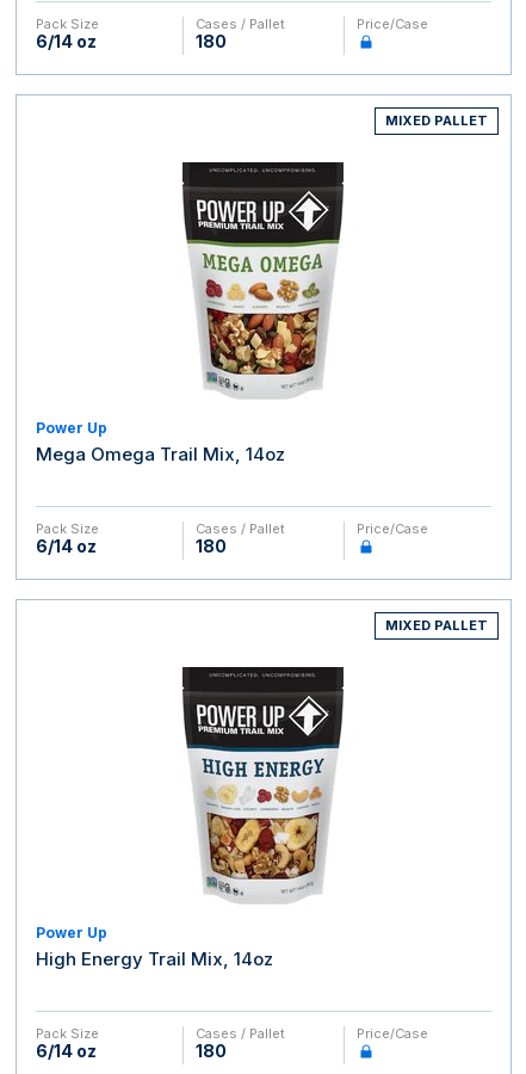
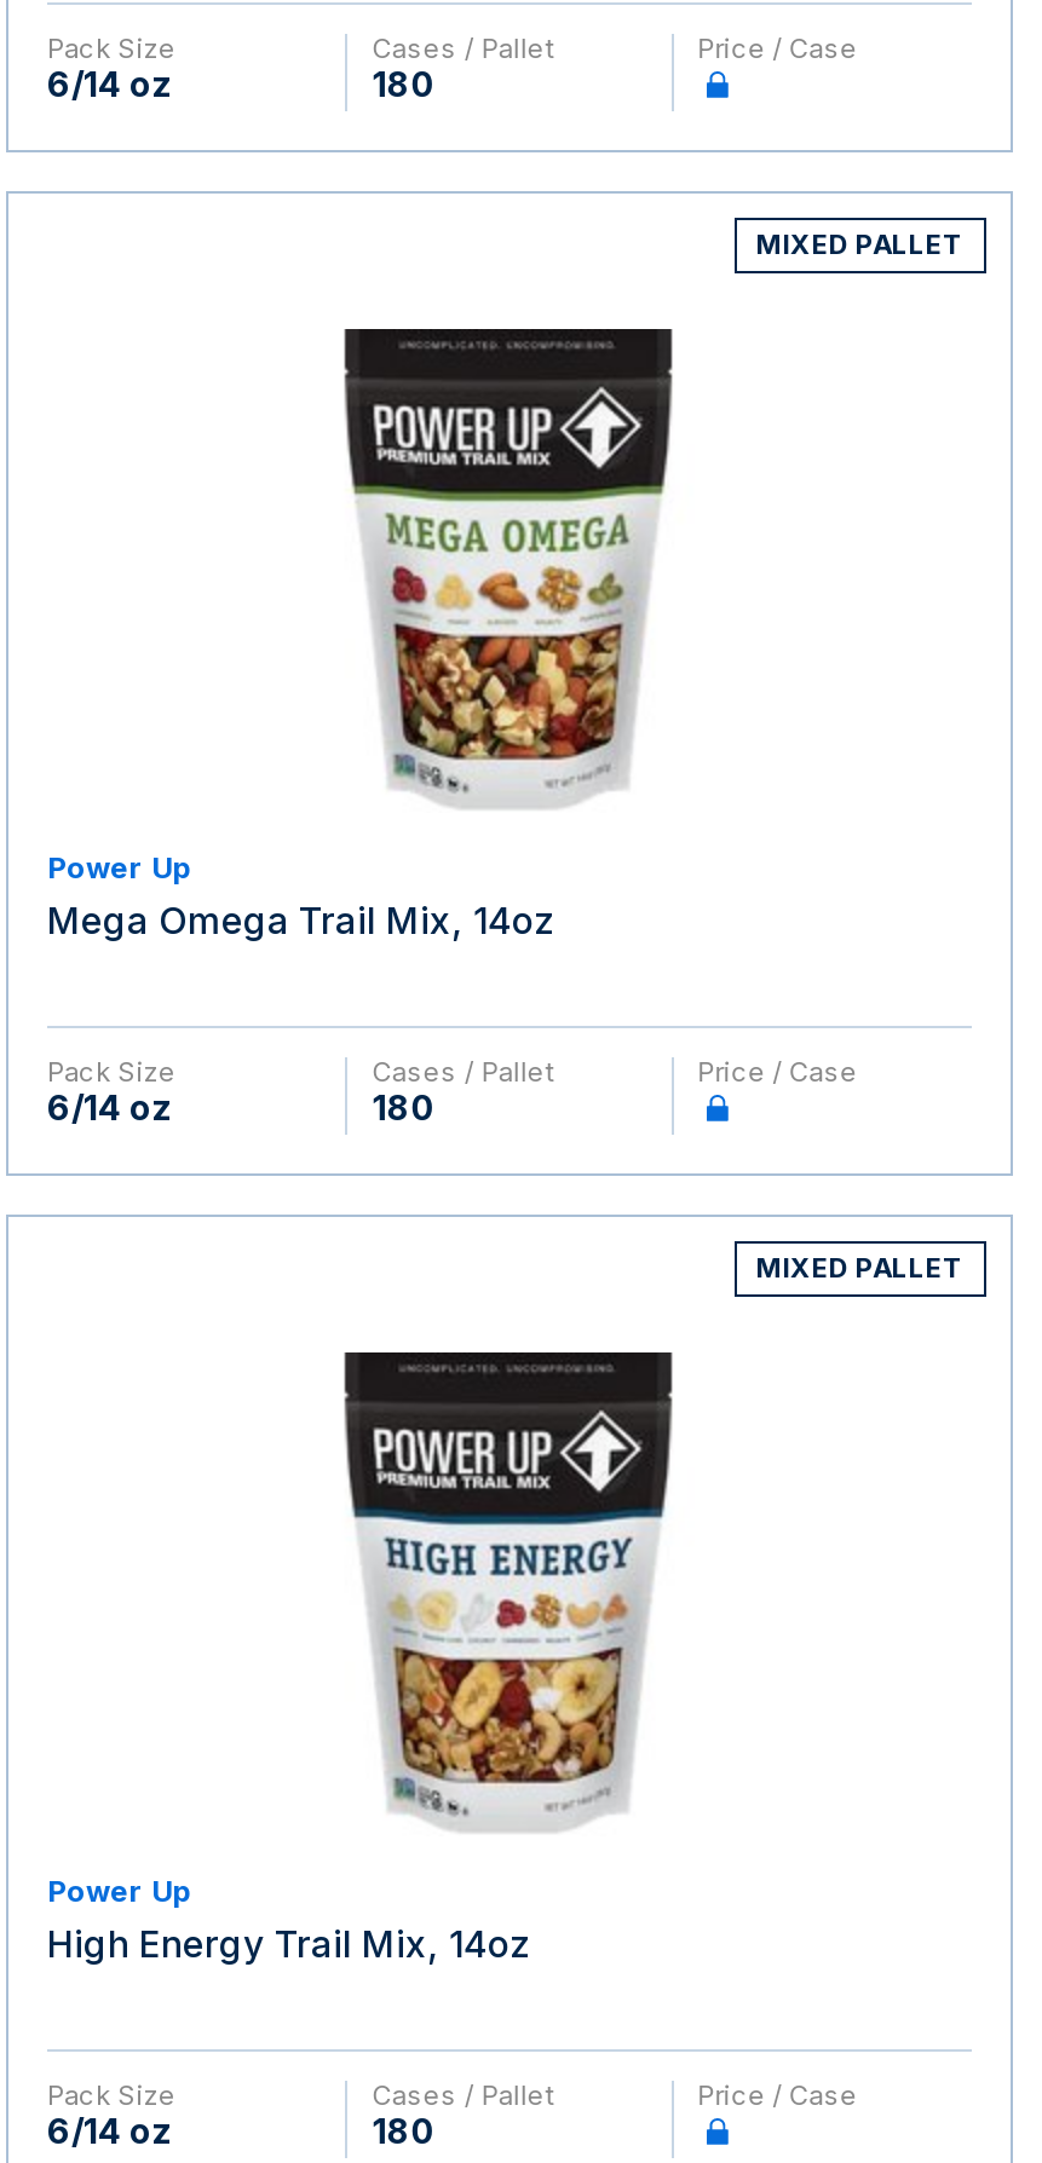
[356,16,428,32] Price/case -> [698,31,857,65] Price / Case
[356,520,428,537] Price/case -> [698,1055,857,1089] Price / Case
[356,1025,428,1042] Price/case -> [698,2078,857,2112] Price / Case

